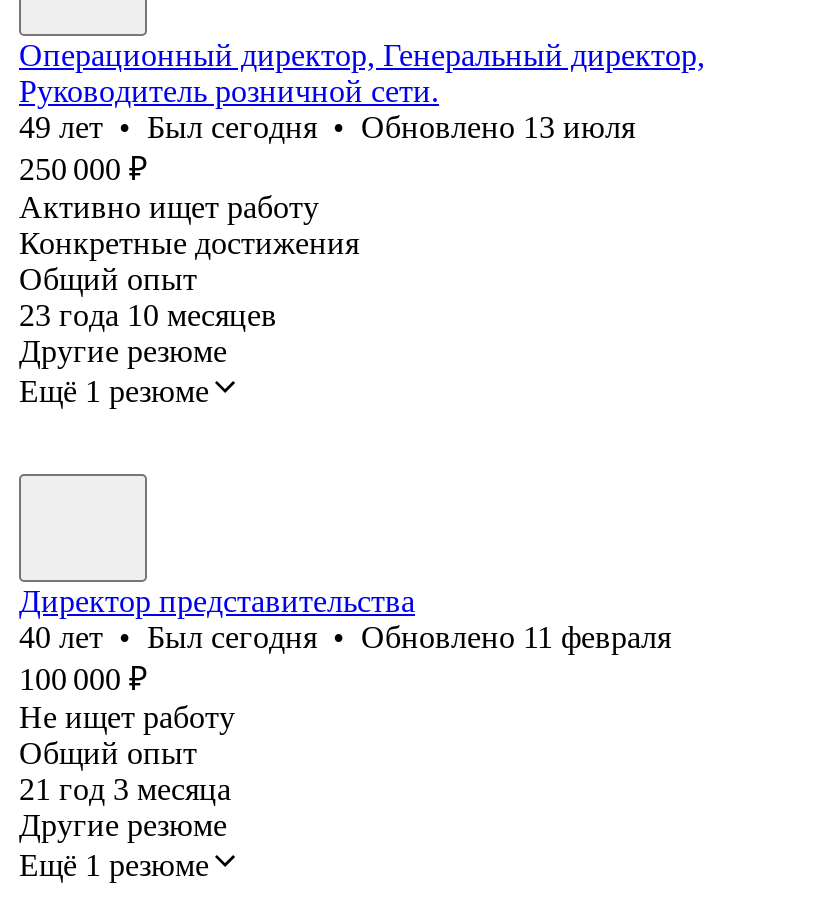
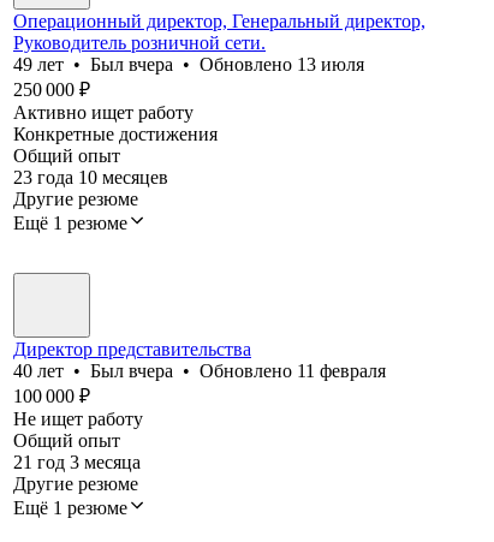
[19,110,635,144] 49 лет • Был сегодня • Обновлено 13 июля -> [13,54,364,74] 49 лет • Был вчера • Обновлено 13 июля
[19,620,671,654] 40 лет • Был сегодня • Обновлено 11 февраля -> [13,360,386,381] 40 лет • Был вчера • Обновлено 11 февраля

